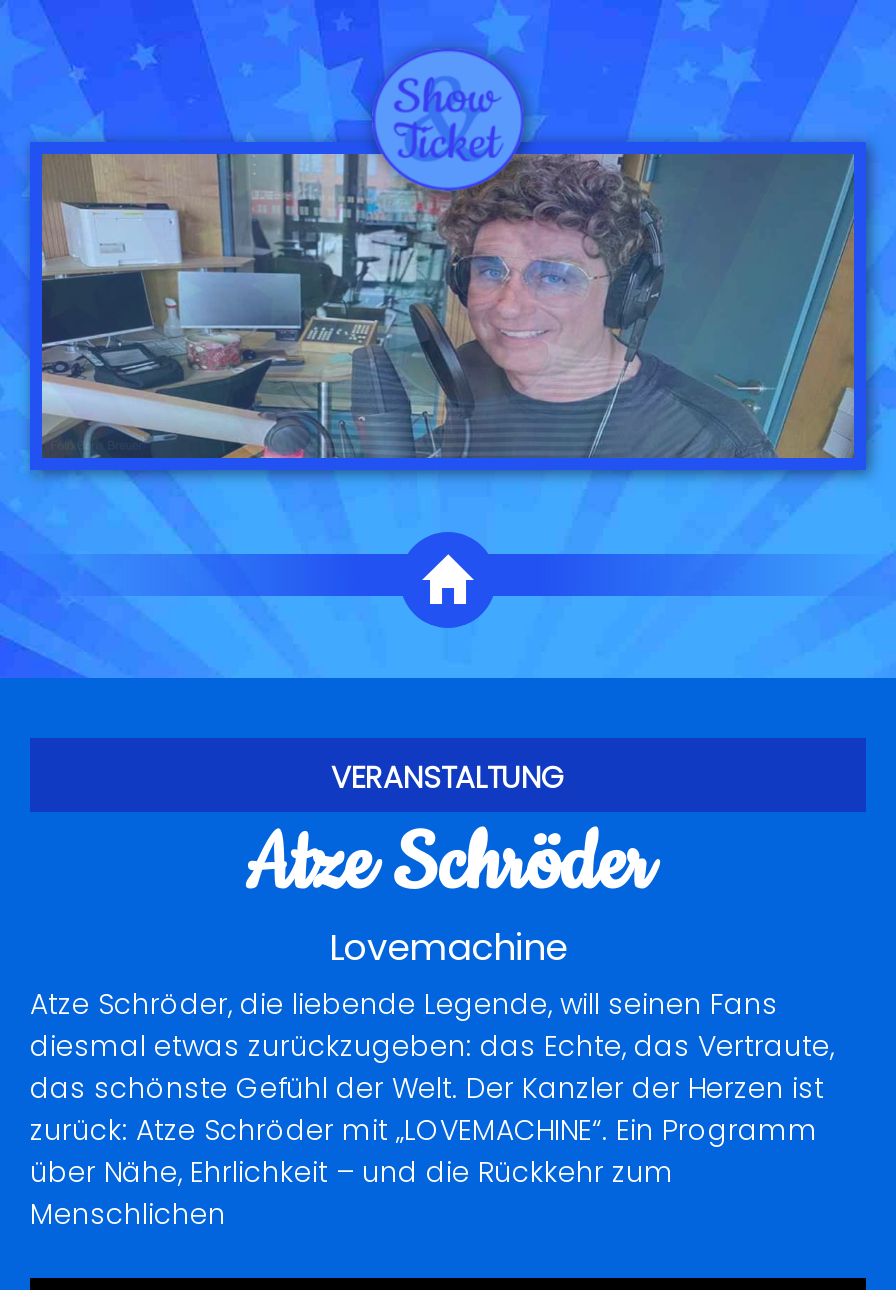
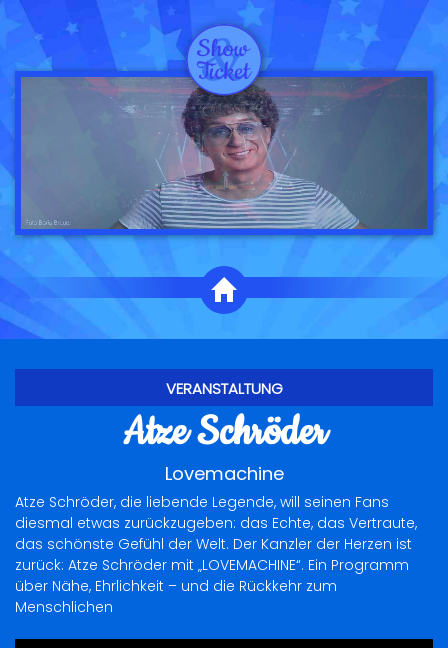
[42,154,854,458] [image] -> [21,77,427,229] [image]

